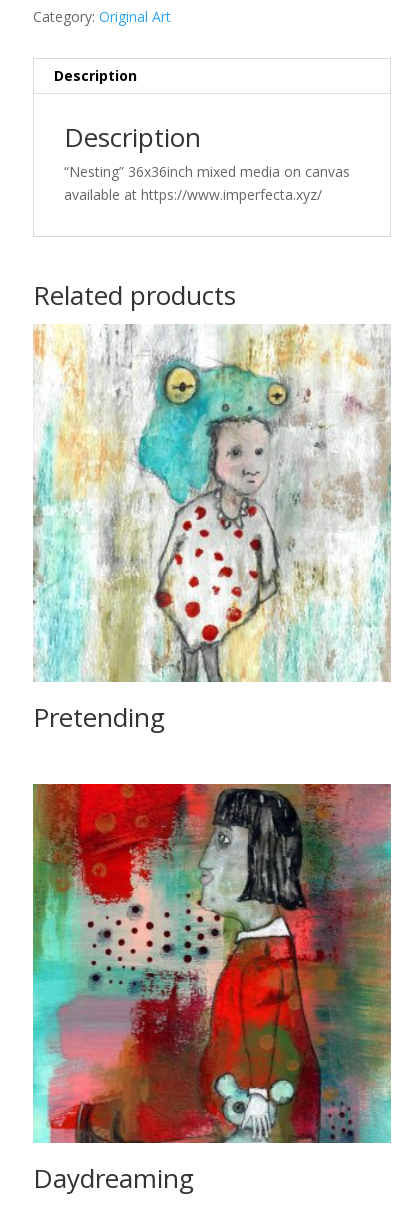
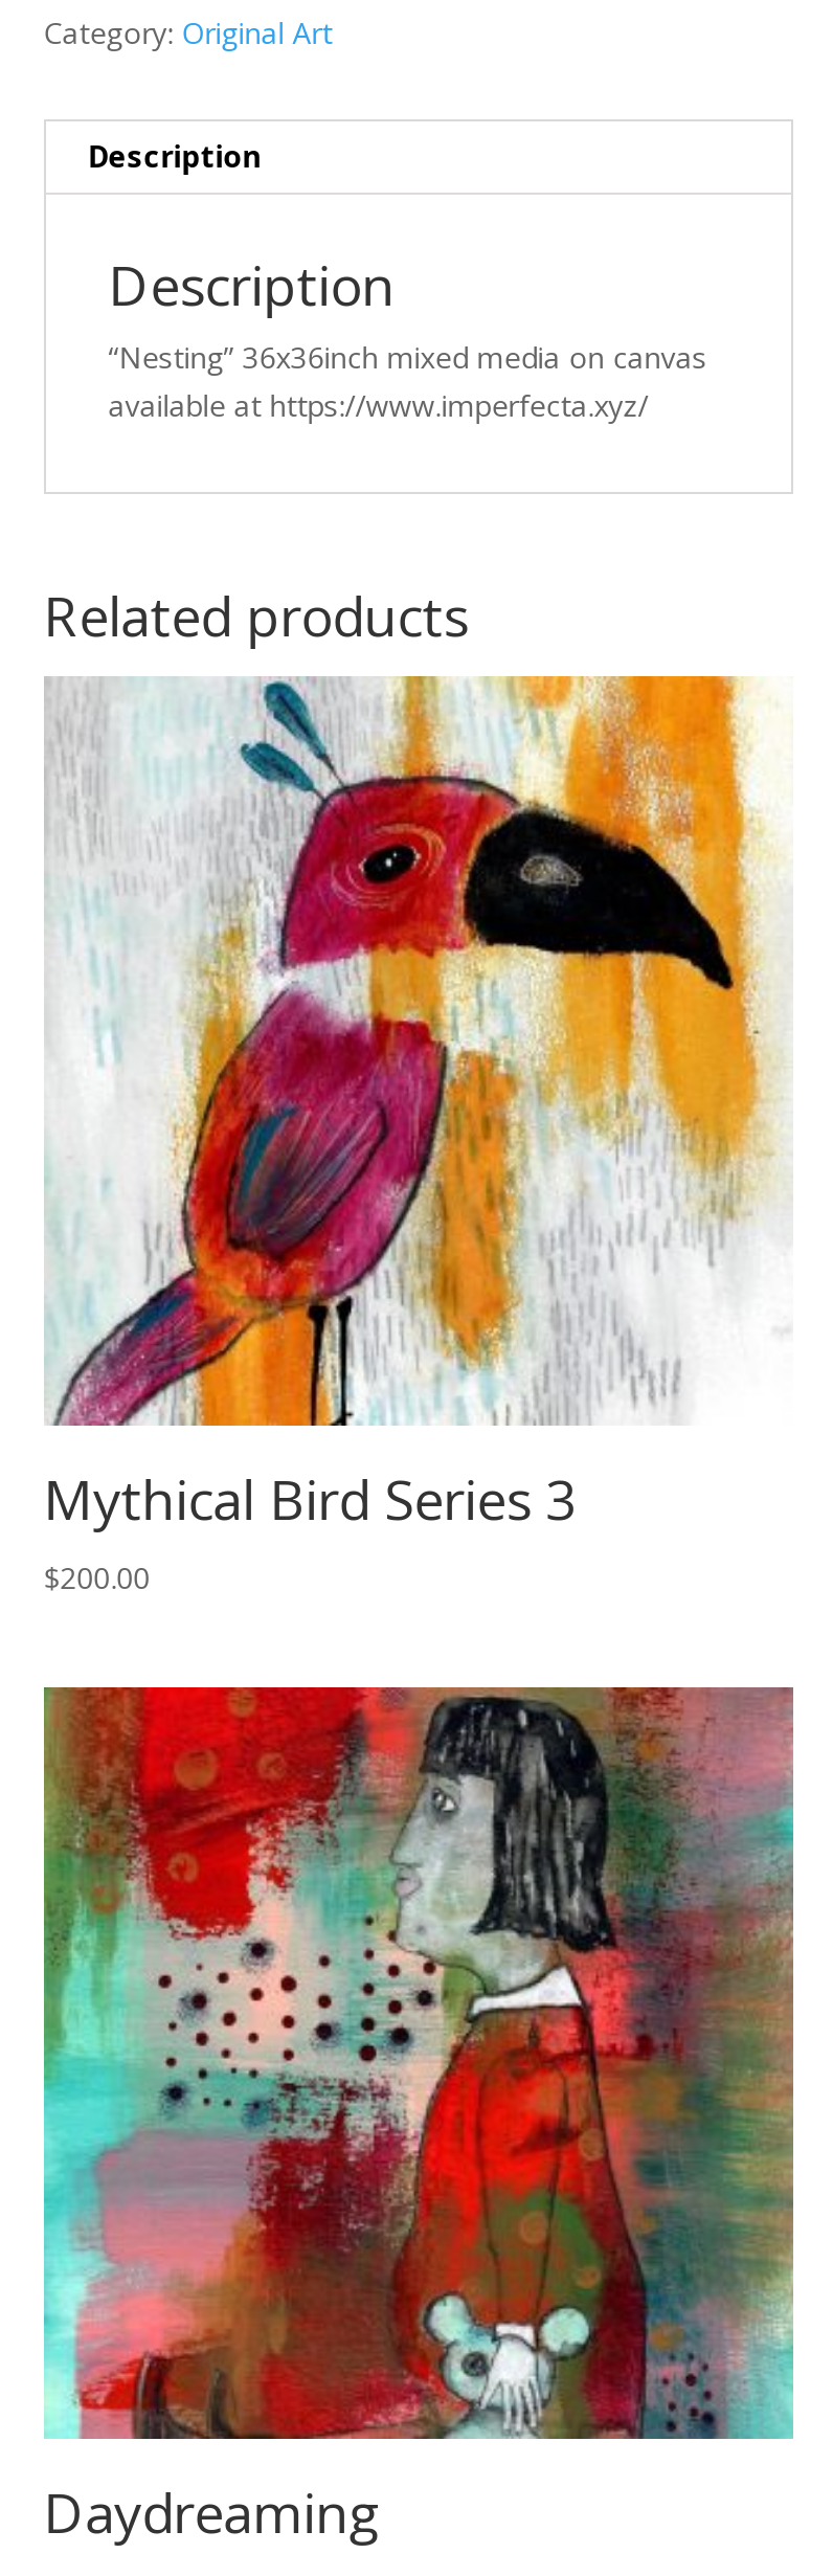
[33,324,391,735] [image] | Pretending -> [44,674,791,1598] [image] | Mythical Bird Series 3 | $200.00

